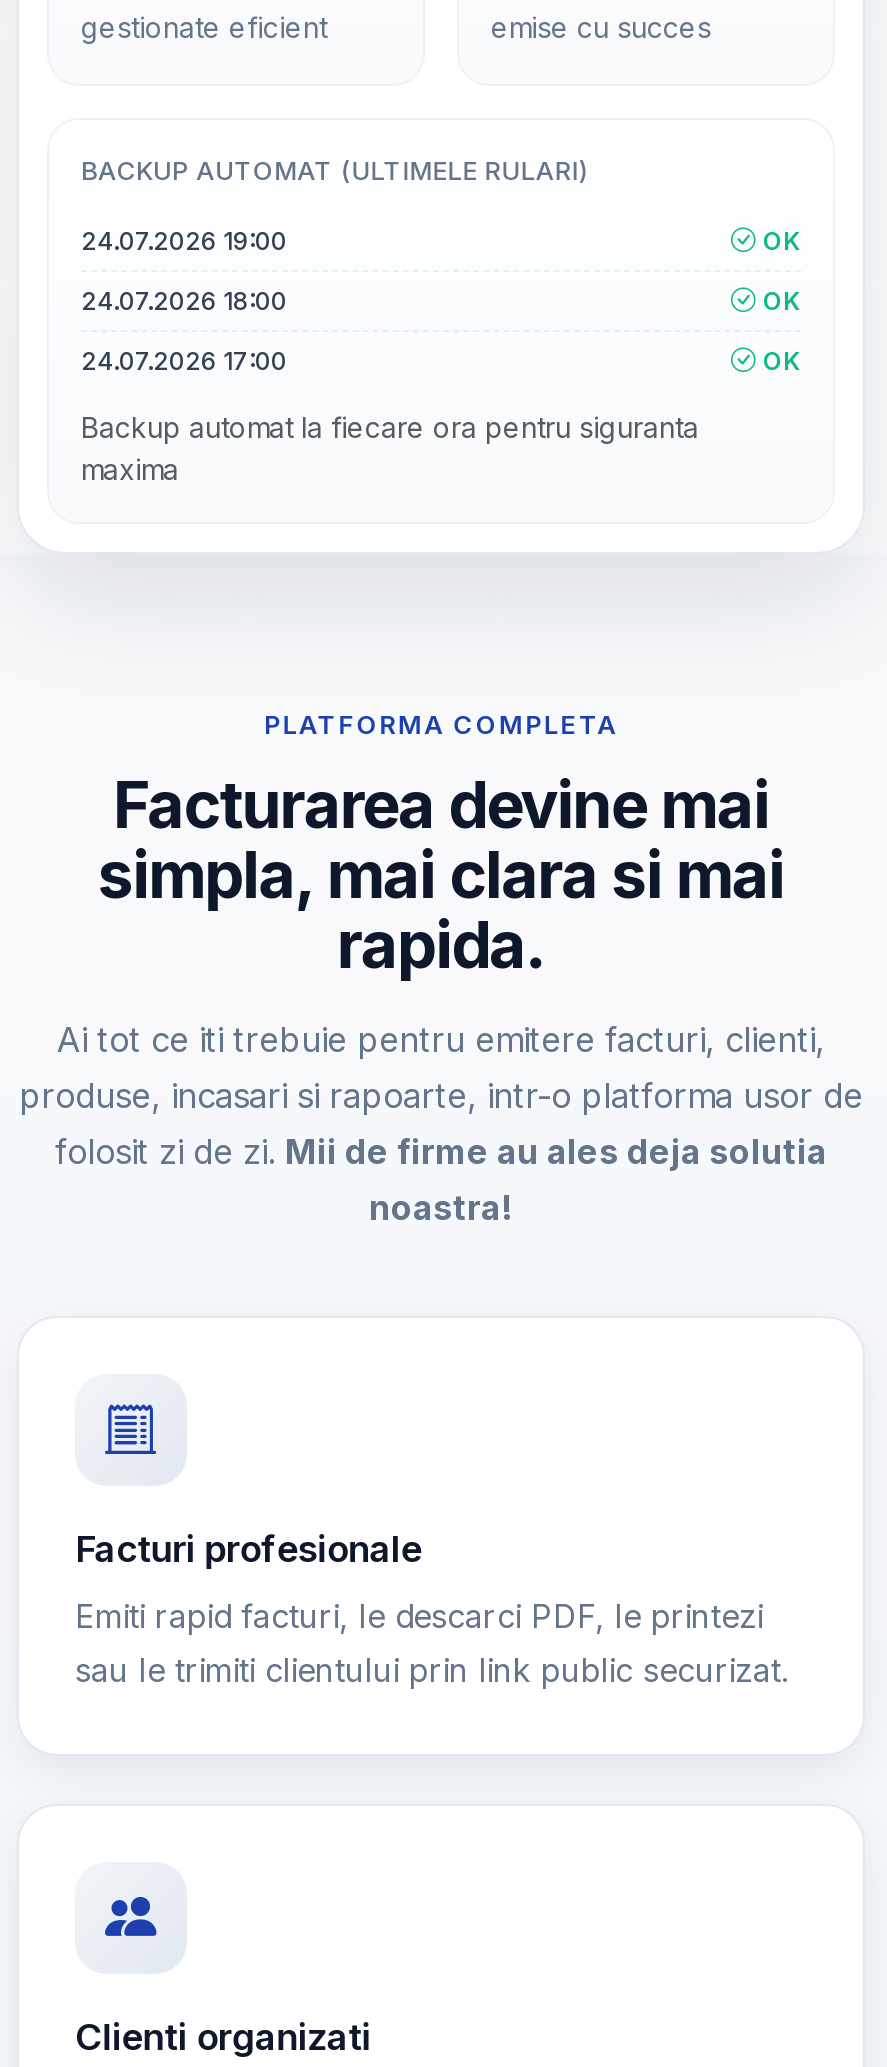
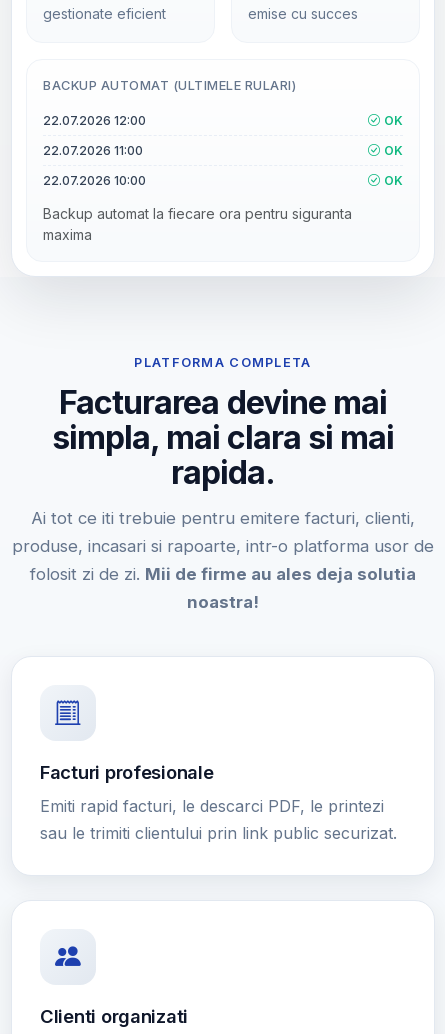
[81,226,287,256] 24.07.2026 19:00 -> [43,113,146,128] 22.07.2026 12:00
[81,286,287,316] 24.07.2026 18:00 -> [43,143,143,158] 22.07.2026 11:00
[81,346,287,376] 24.07.2026 17:00 -> [43,173,146,188] 22.07.2026 10:00

